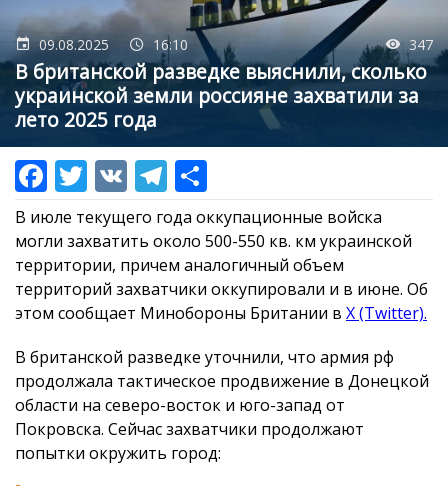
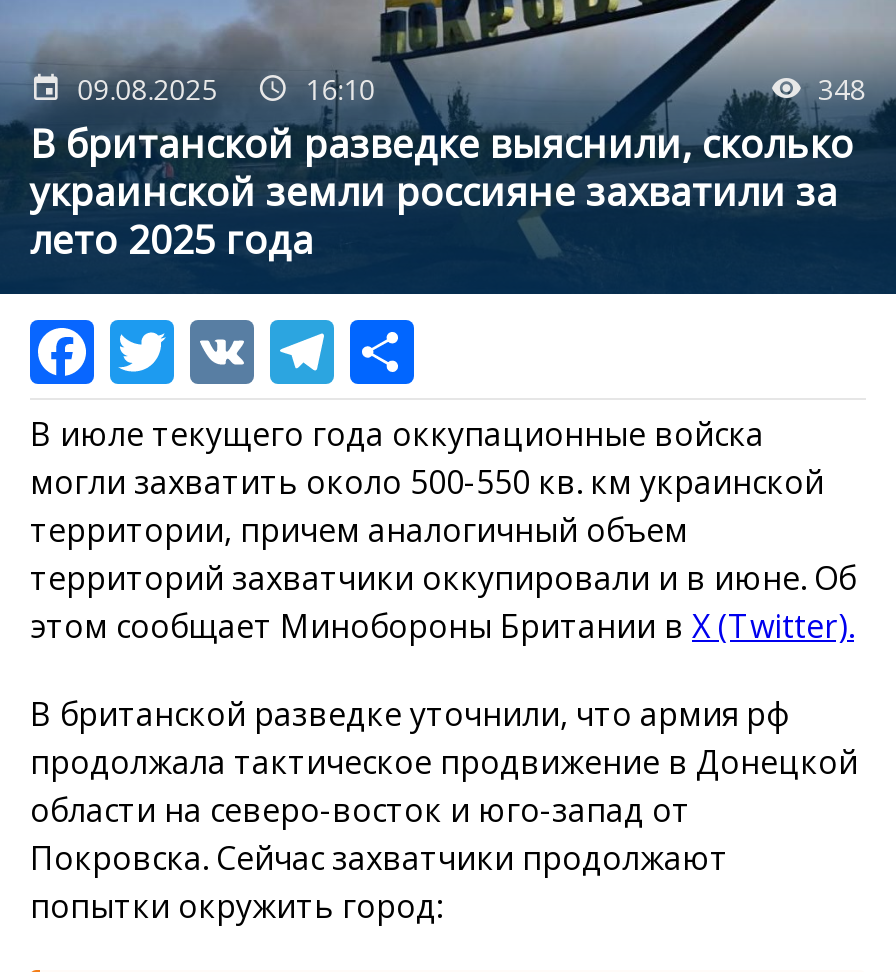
[409,35,433,54] 347 -> [818,70,866,108] 348

